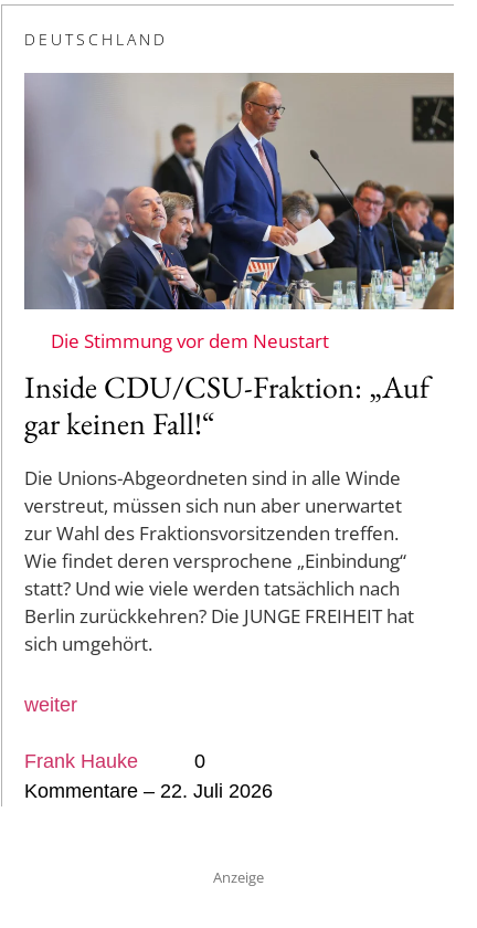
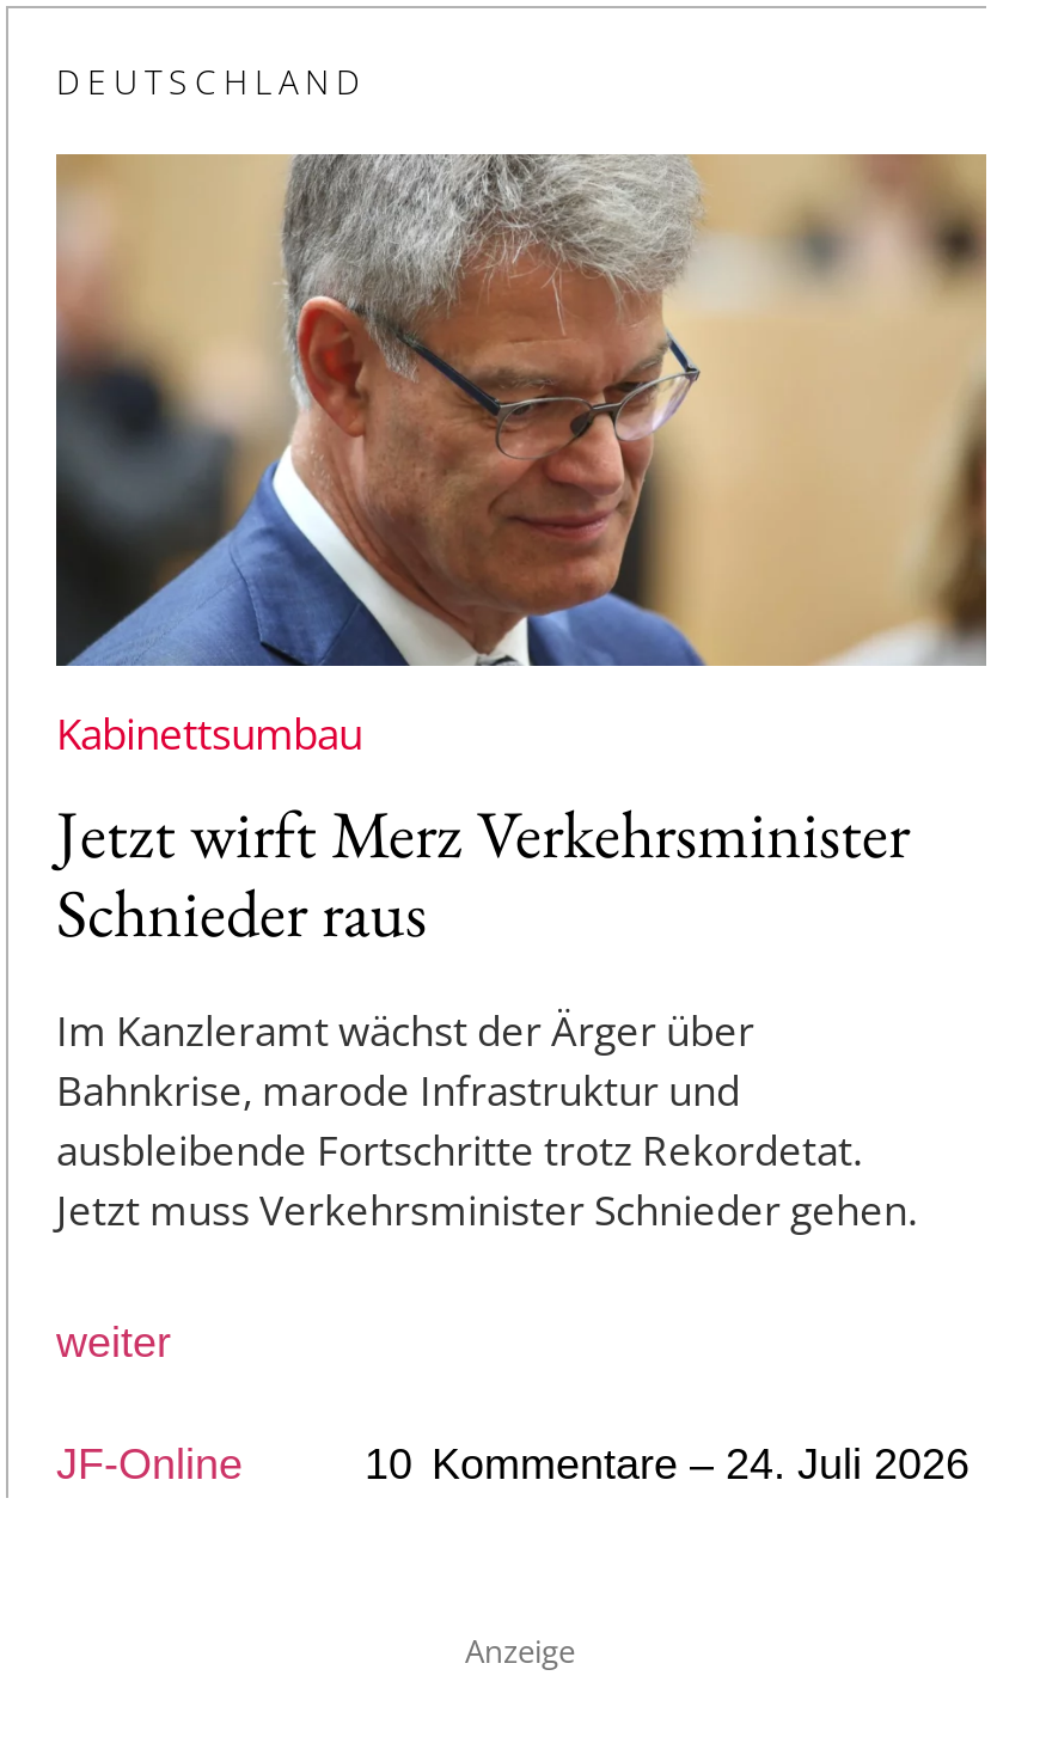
[24,73,455,443] [image] | Die Stimmung vor dem Neustart | Inside CDU/CSU-Fraktion: „Auf | gar keinen Fall!“ -> [54,152,989,954] [image] | Kabinettsumbau | Jetzt wirft Merz Verkehrsminister | Schnieder raus
[24,465,414,656] Die Unions-Abgeordneten sind in alle Winde | verstreut, müssen sich nun aber unerwartet | zur Wahl des Fraktionsvorsitzenden treffen. | Wie findet deren versprochene „Einbindung“ | statt? Und wie viele werden tatsächlich nach | Berlin zurückkehren? Die JUNGE FREIHEIT hat | sich umgehört. -> [56,1002,917,1237] Im Kanzleramt wächst der Ärger über | Bahnkrise, marode Infrastruktur und | ausbleibende Fortschritte trotz Rekordetat. | Jetzt muss Verkehrsminister Schnieder gehen.
[24,750,273,802] Frank Hauke | 0 | Kommentare – 22. Juli 2026 -> [56,1440,969,1488] JF-Online | 10 Kommentare – 24. Juli 2026

